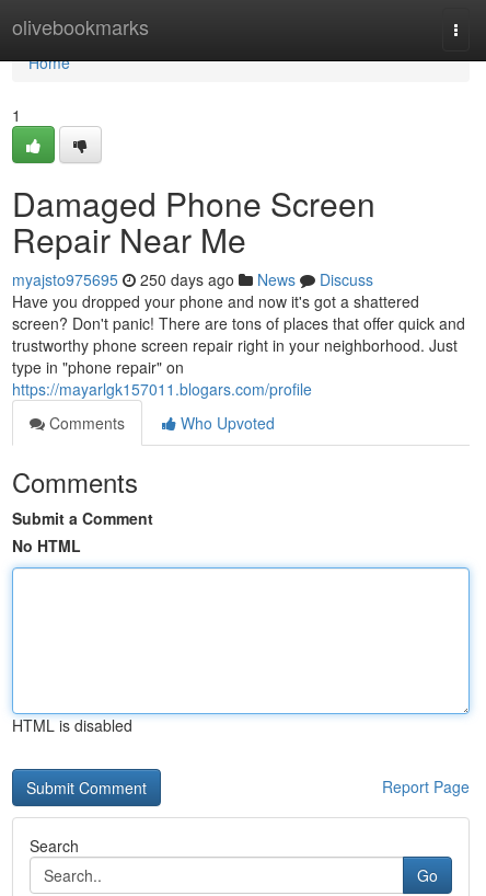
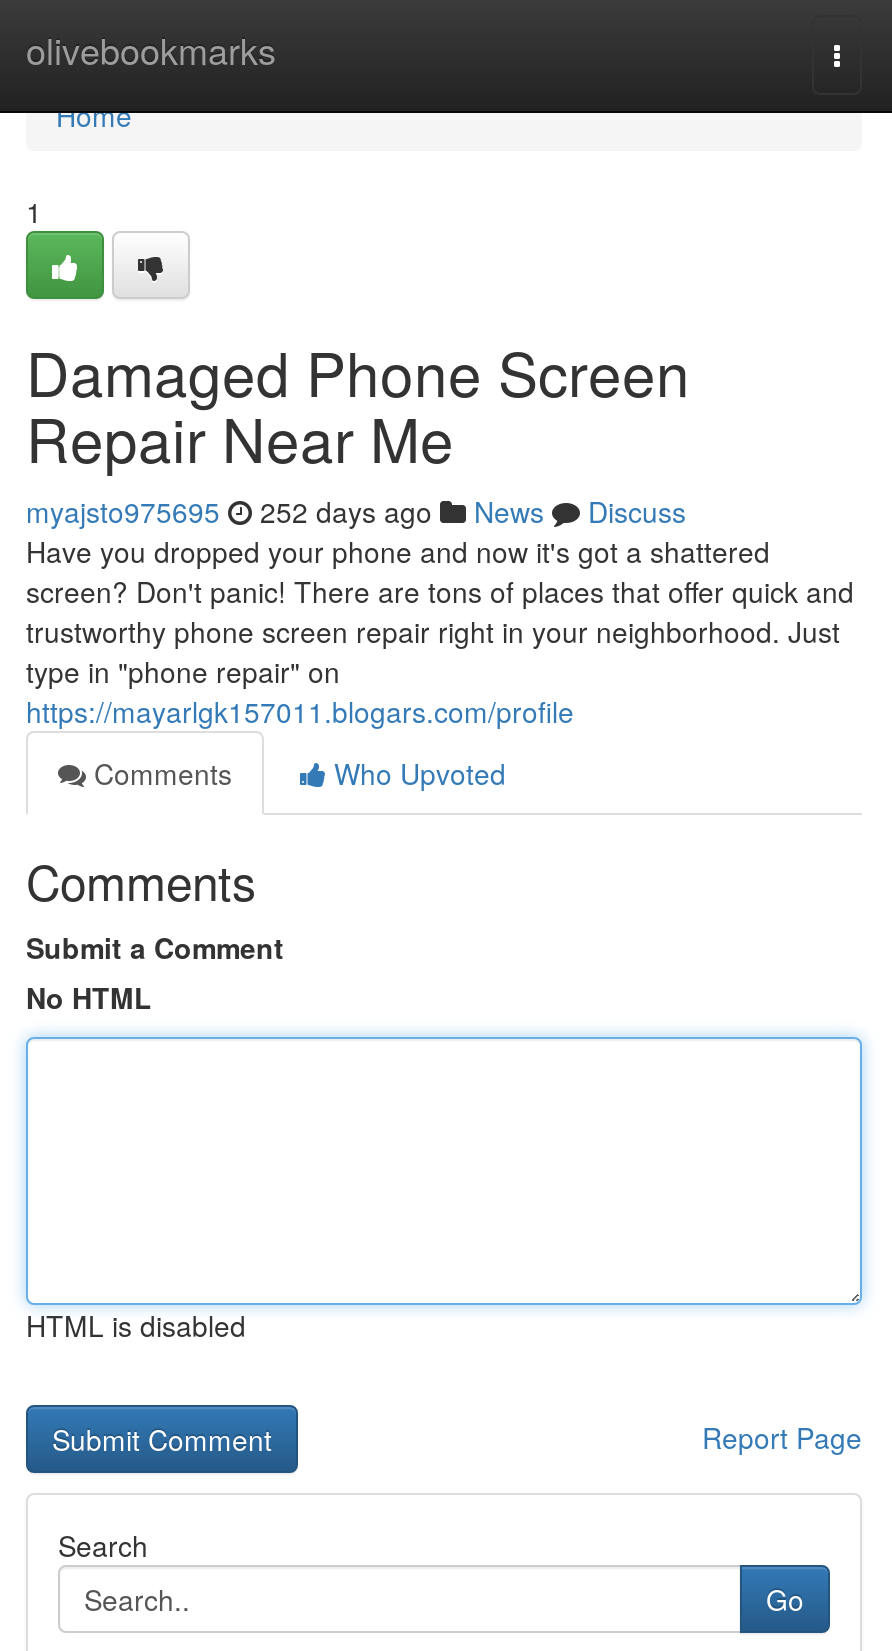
[12,268,373,290] myajsto975695 250 days ago News Discuss -> [26,491,686,531] myajsto975695 252 days ago News Discuss

